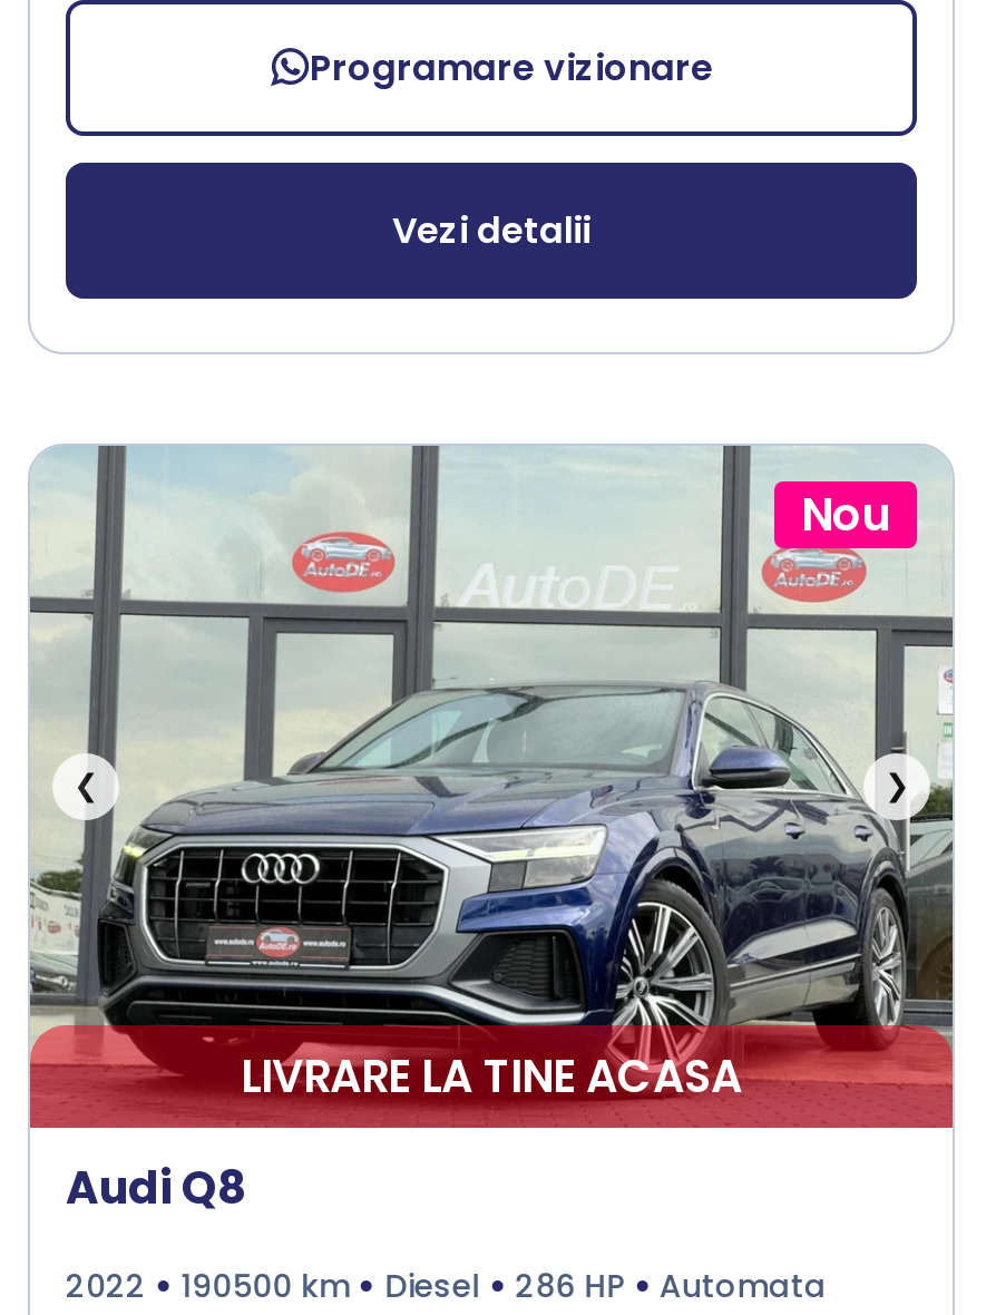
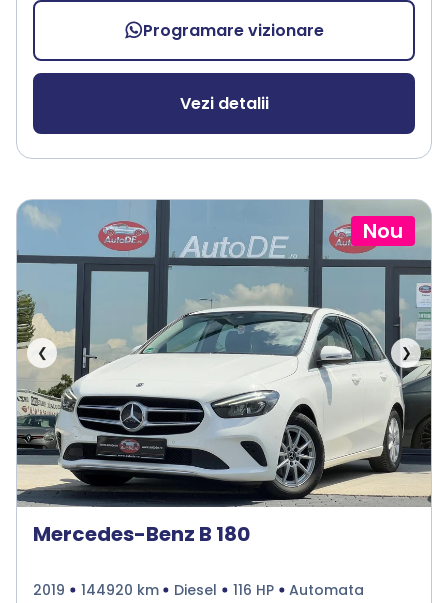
[28,446,955,1308] [image] | LIVRARE LA TINE ACASA | Audi Q8 | 2022 | 190500 km -> [16,199,432,600] [image] | Mercedes-Benz B 180 | 2019 | 144920 km
[515,1264,625,1308] 286 HP -> [233,580,274,600] 116 HP

